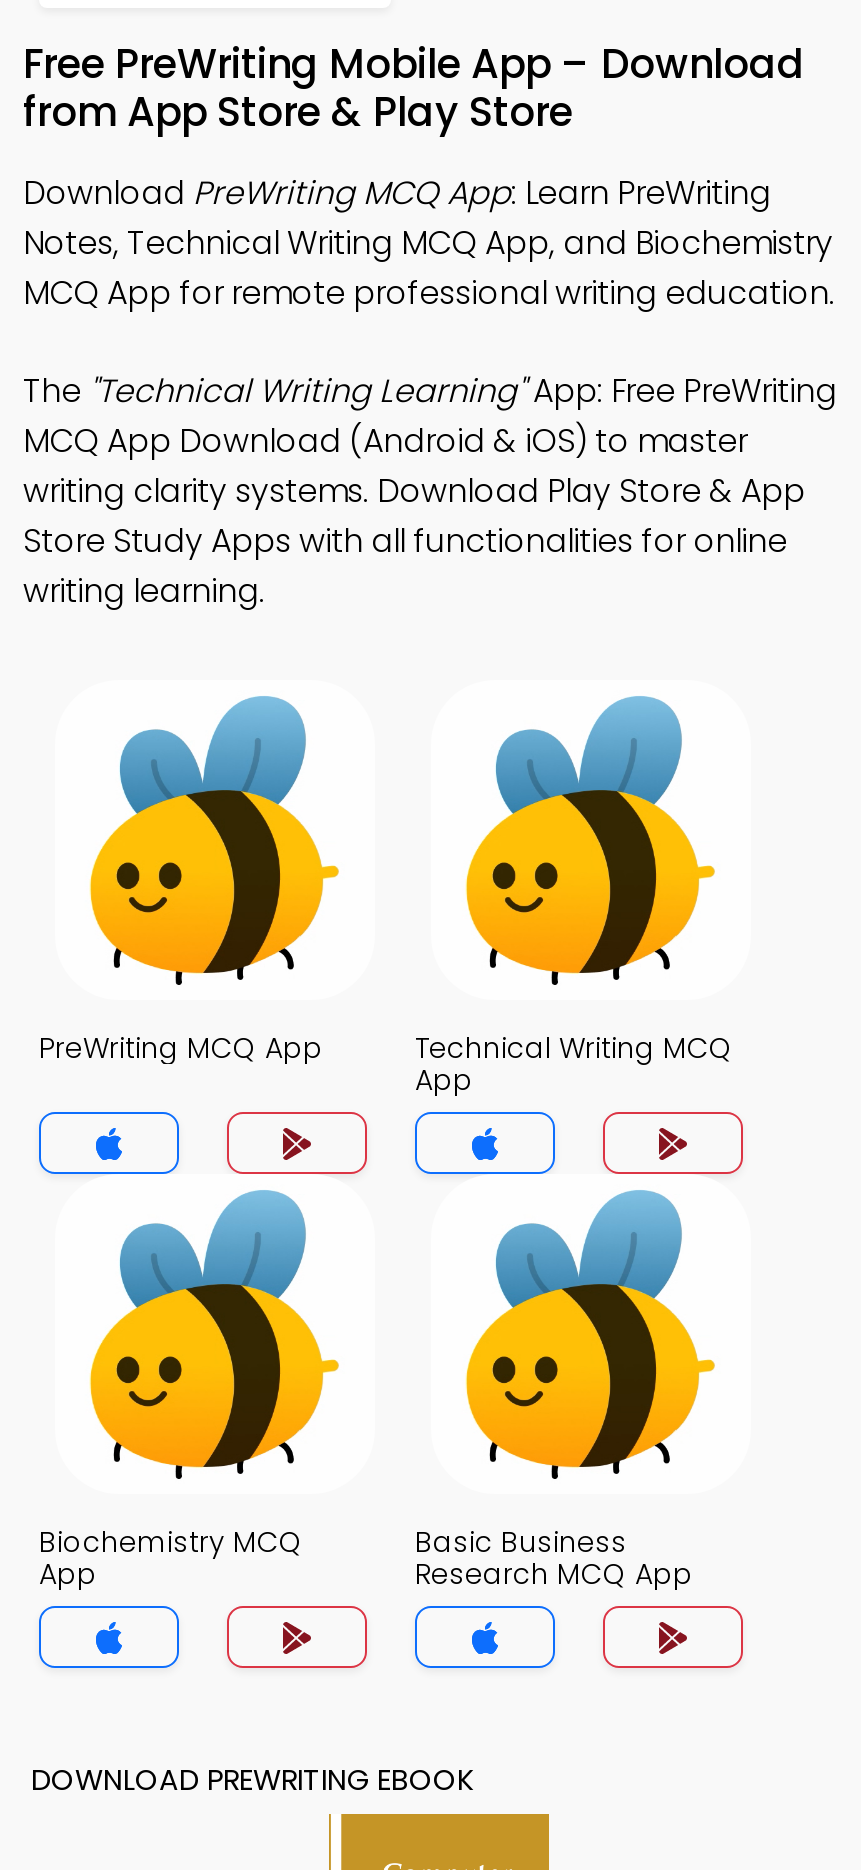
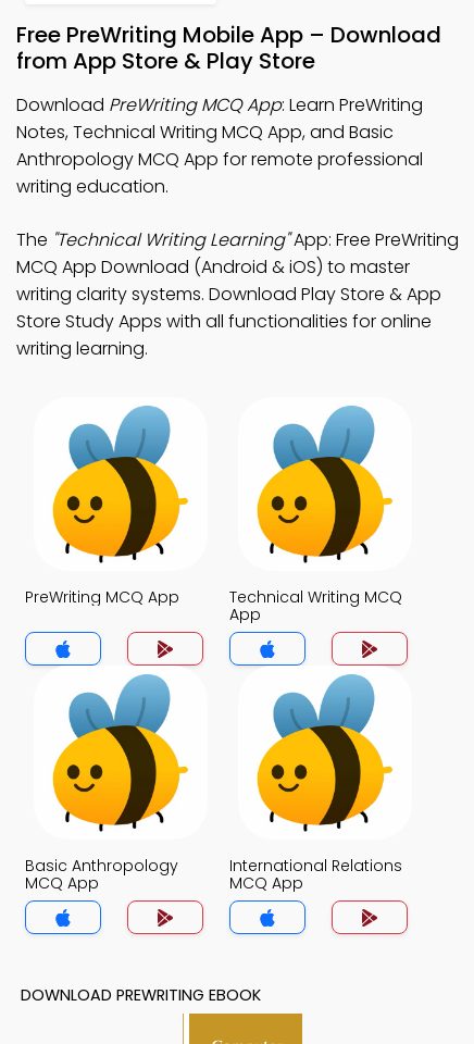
[23,220,835,316] Notes, Technical Writing MCQ App, and Biochemistry | MCQ App for remote professional writing education. -> [16,120,423,199] Notes, Technical Writing MCQ App, and Basic | Anthropology MCQ App for remote professional | writing education.
[39,1522,303,1594] Biochemistry MCQ | App -> [25,855,178,894] Basic Anthropology | MCQ App
[415,1522,693,1594] Basic Business | Research MCQ App -> [229,855,402,894] International Relations | MCQ App

